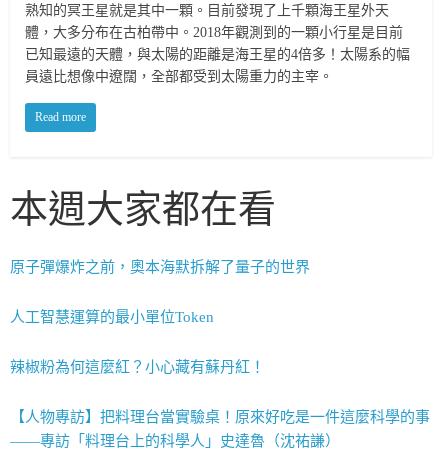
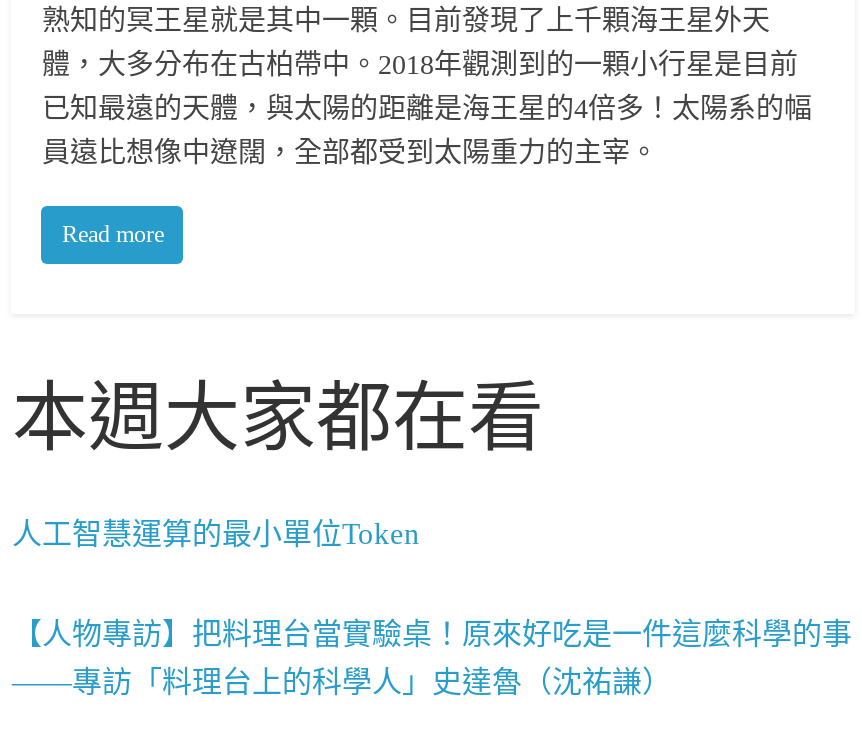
[10,259,310,275] 原子彈爆炸之前，奧本海默拆解了量子的世界 -> none
[10,359,265,375] 辣椒粉為何這麼紅？小心藏有蘇丹紅！ -> none

